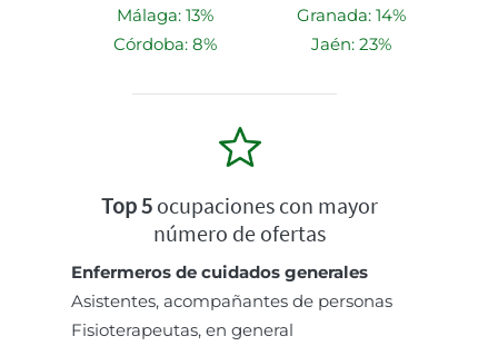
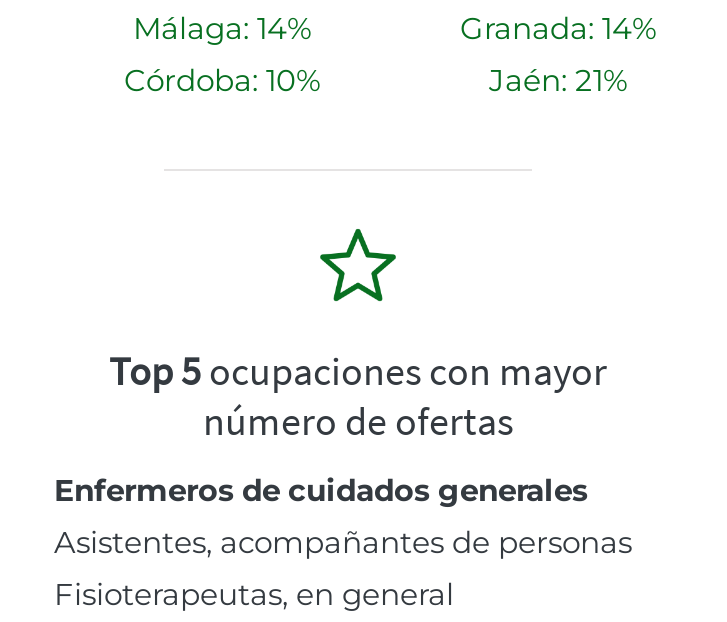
[116,5,213,26] Málaga: 13% -> [133,8,311,46] Málaga: 14%
[113,34,216,55] Córdoba: 8% -> [124,60,320,98] Córdoba: 10%
[311,34,391,55] Jaén: 23% -> [489,60,627,98] Jaén: 21%

